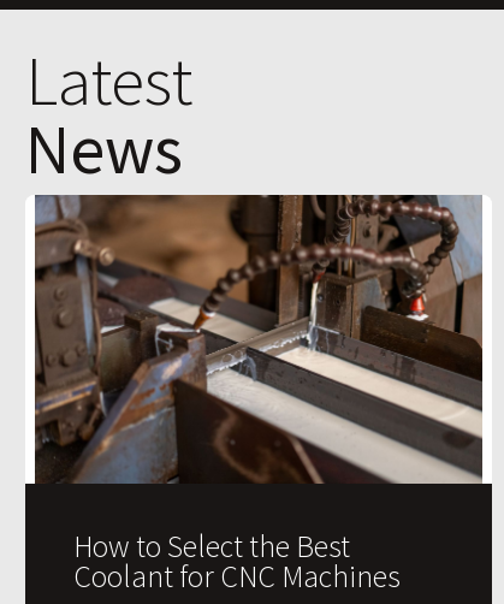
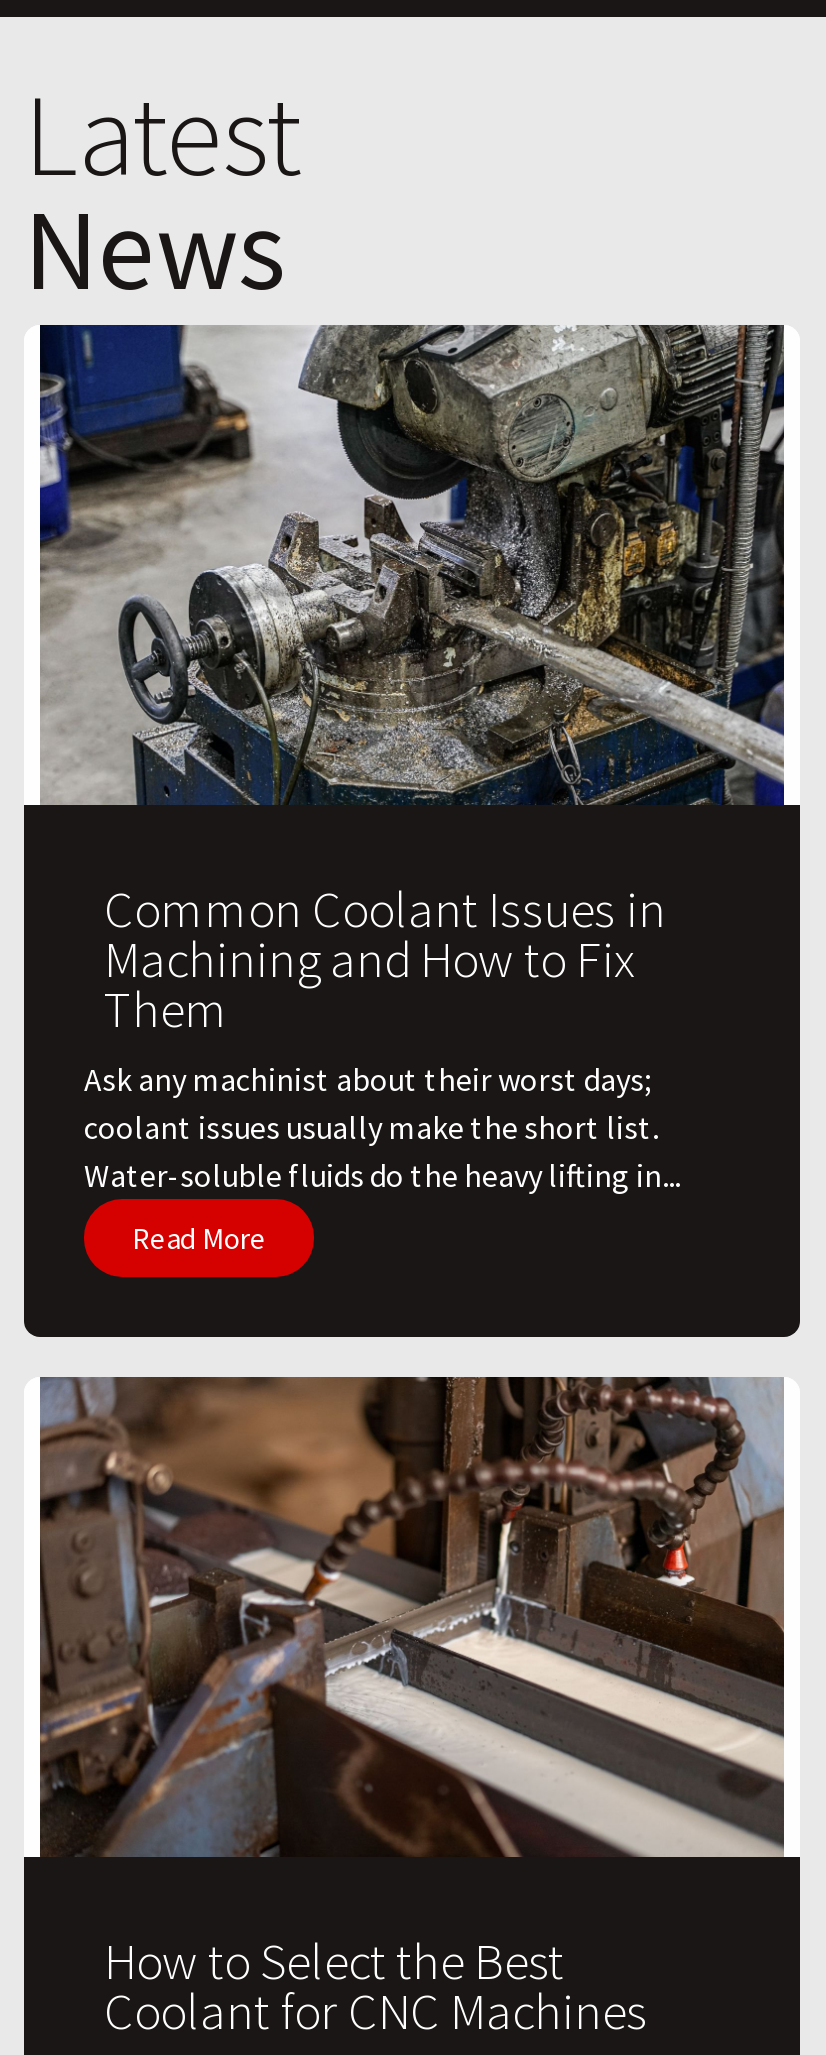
none -> [40,325,786,1257] [image] | Common Coolant Issues in | Machining and How to Fix | Them | Ask any machinist about their worst days; | coolant issues usually make the short list. | Water-soluble fluids do the heavy lifting in... | Read More

